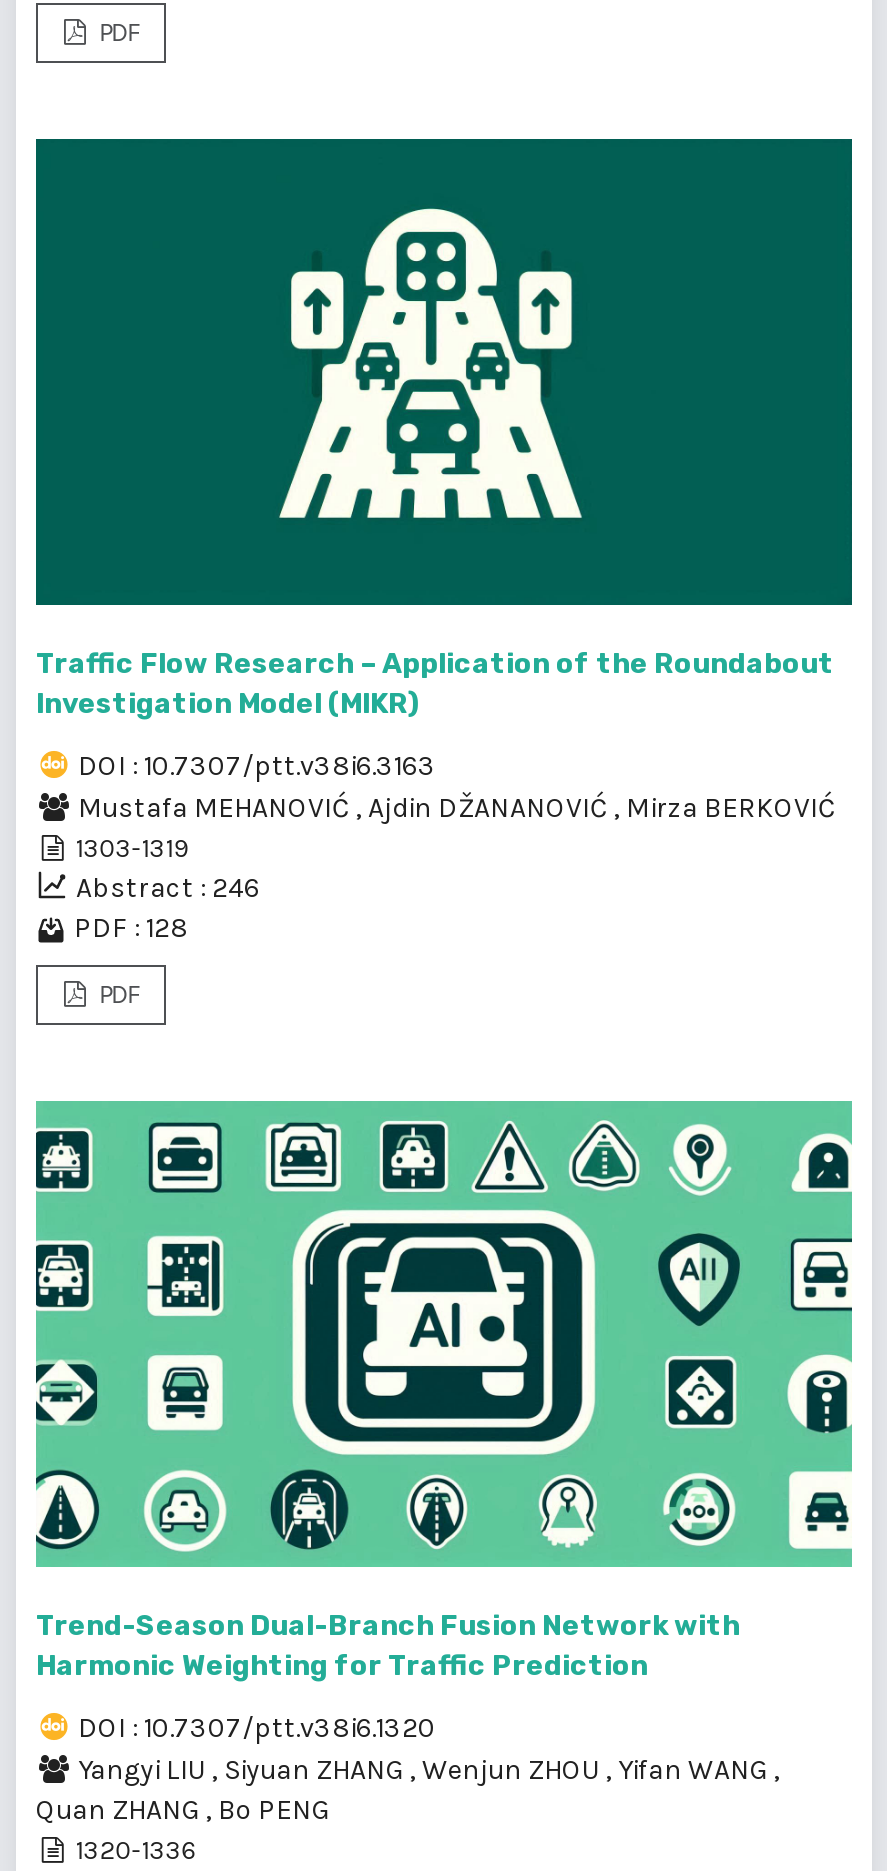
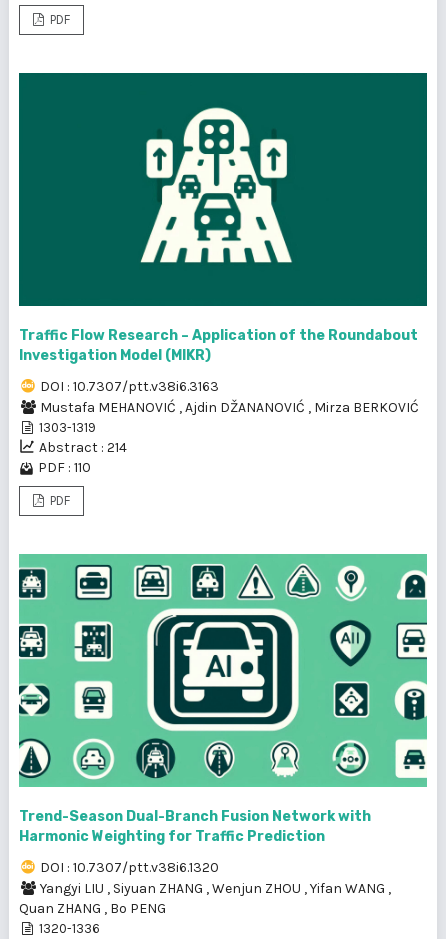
[76,871,260,905] Abstract : 246 -> [39,439,127,456] Abstract : 214
[74,911,188,945] PDF : 128 -> [38,459,91,476] PDF : 110

